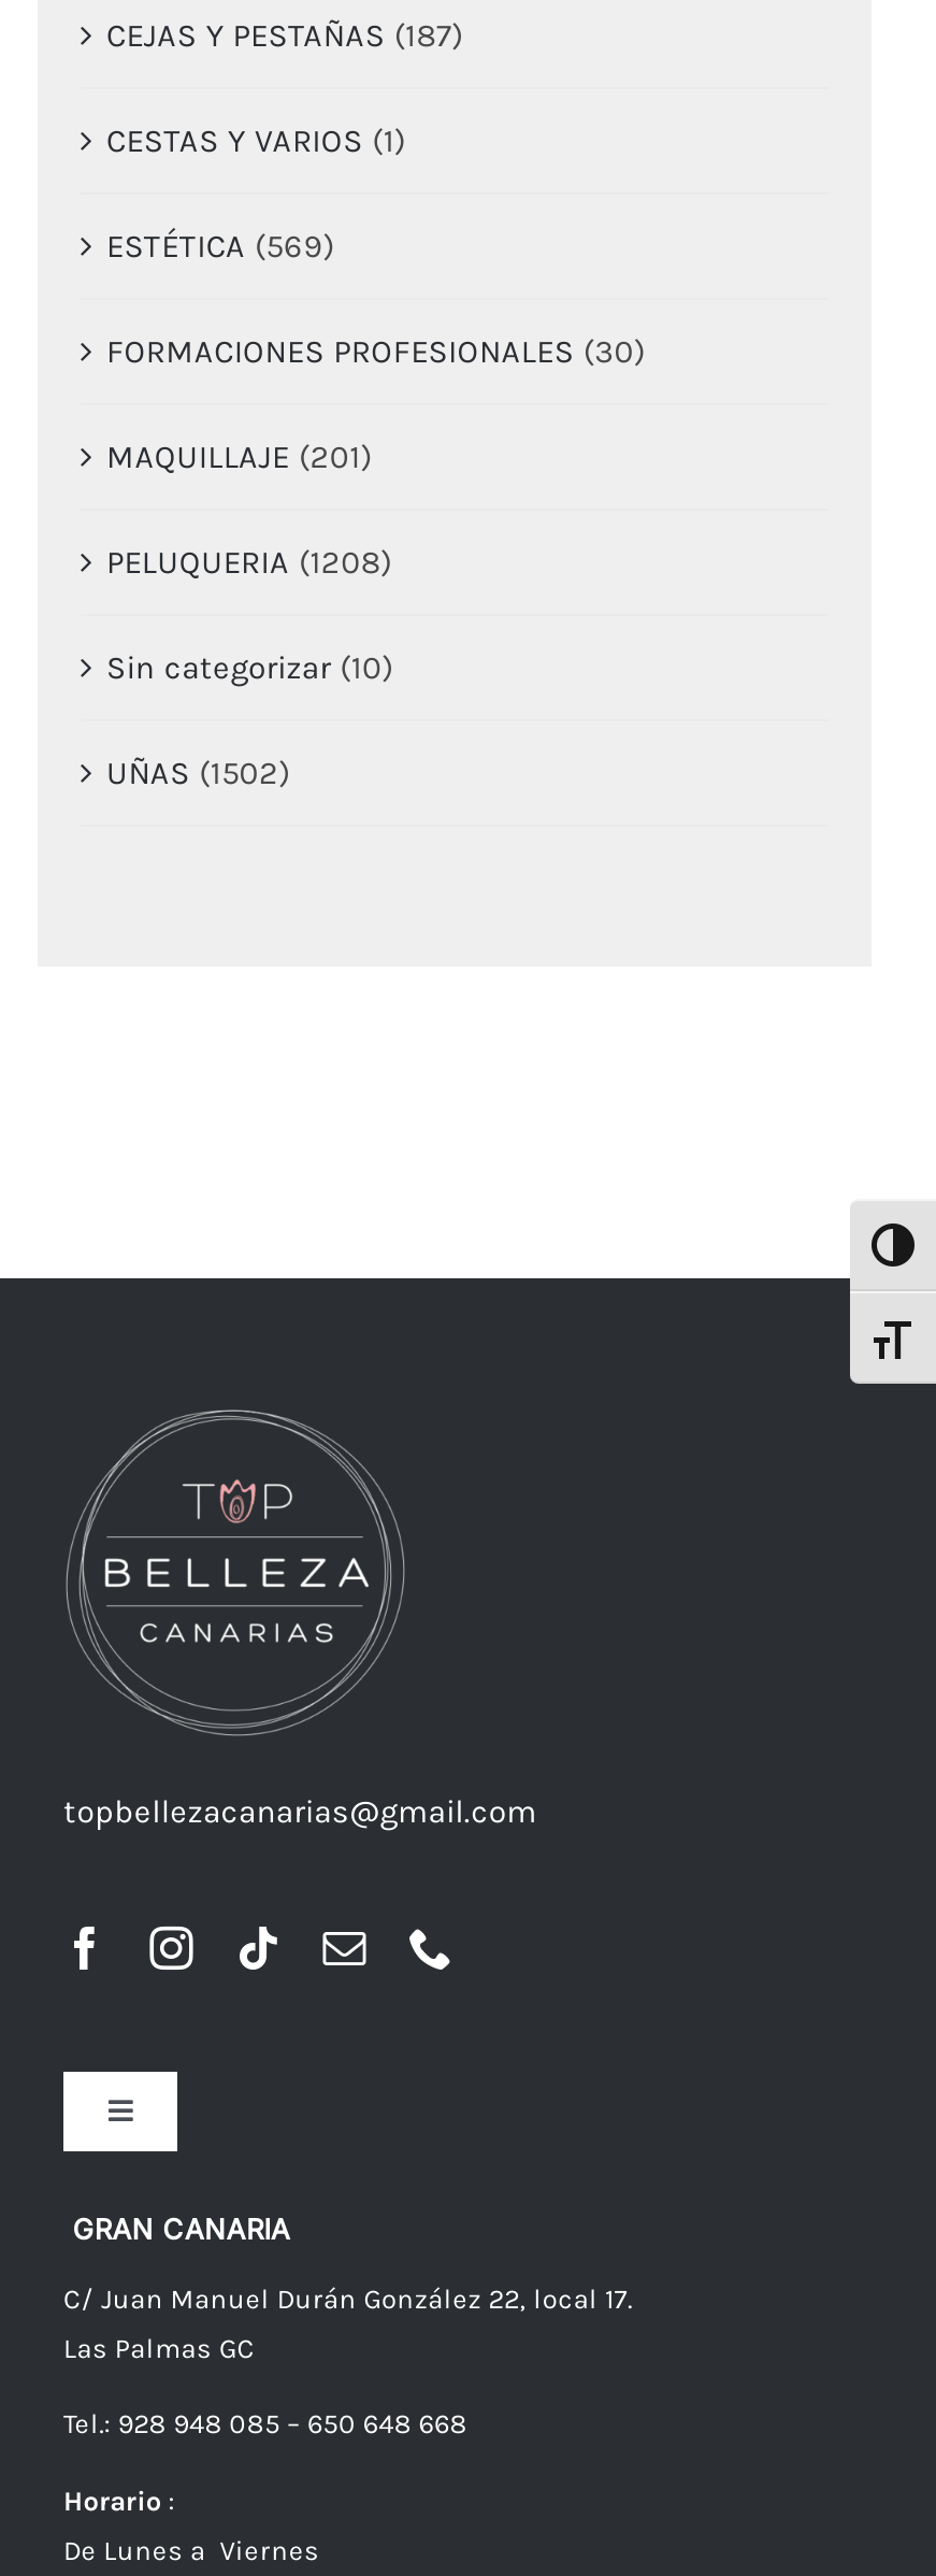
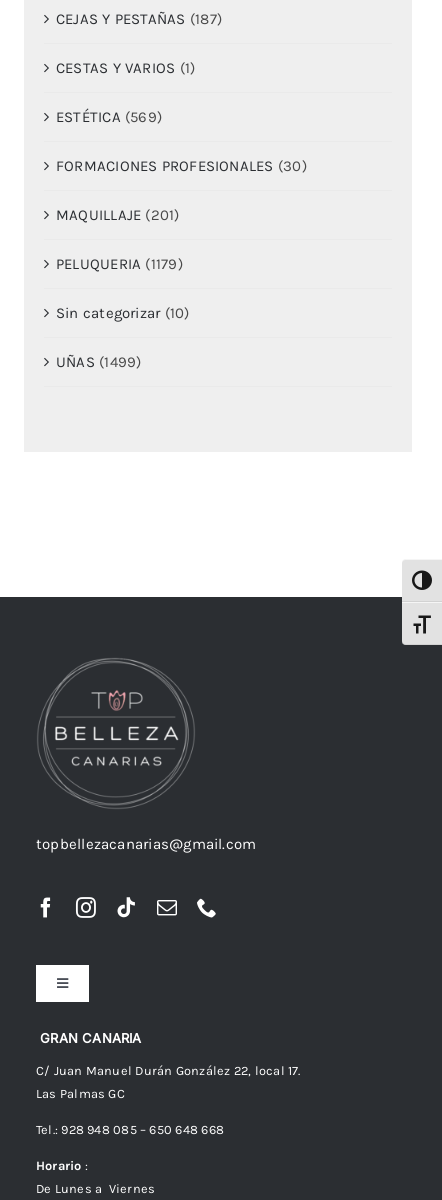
[106,542,392,581] PELUQUERIA (1208) -> [56,254,183,272] PELUQUERIA (1179)
[106,753,290,791] UÑAS (1502) -> [56,352,141,370] UÑAS (1499)

